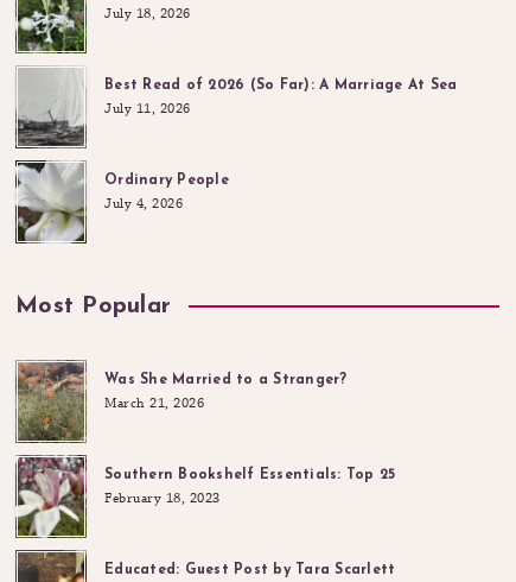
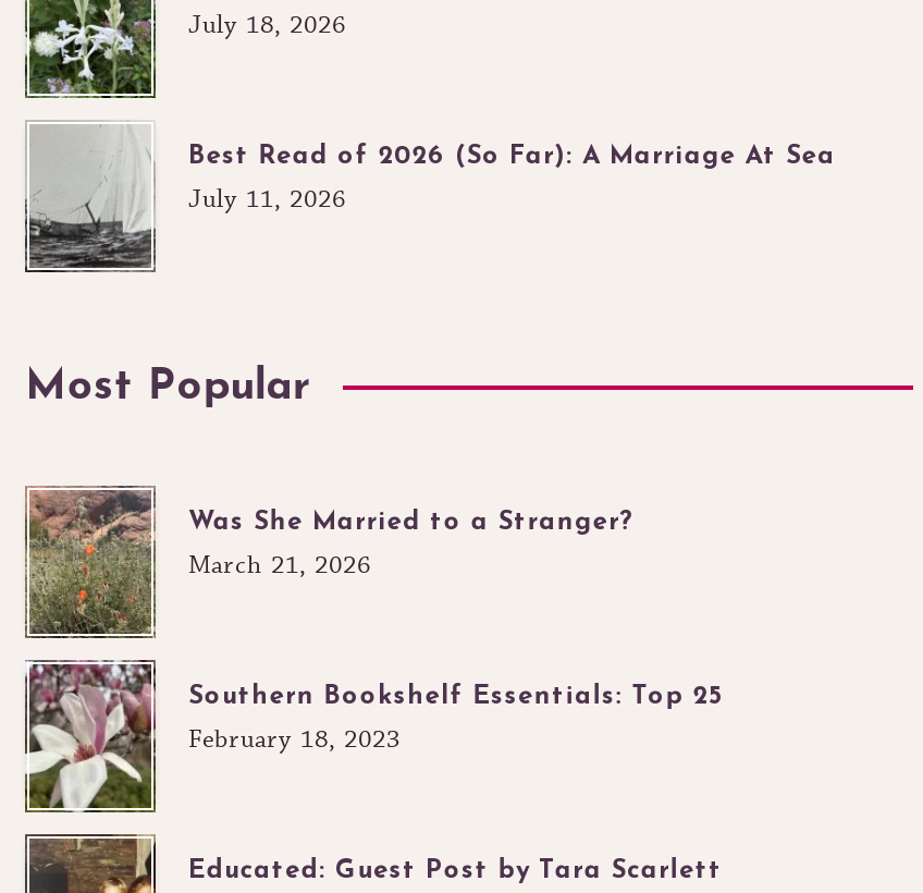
[14,159,229,243] [image] | Ordinary People | July 4, 2026 -> none

